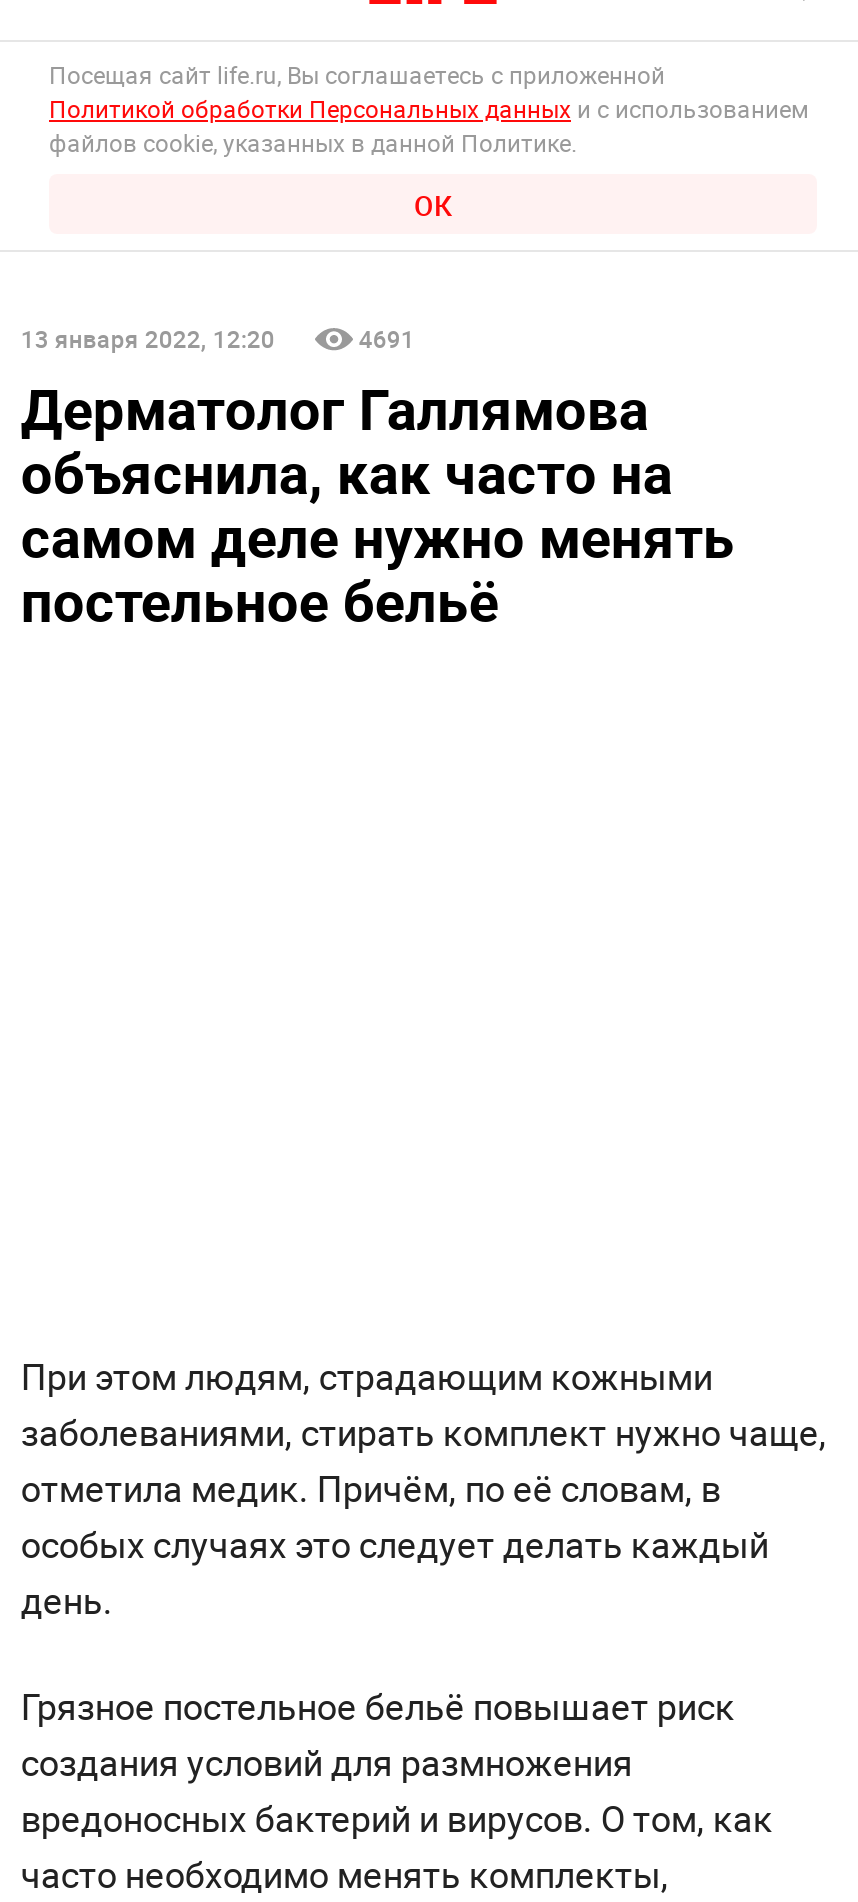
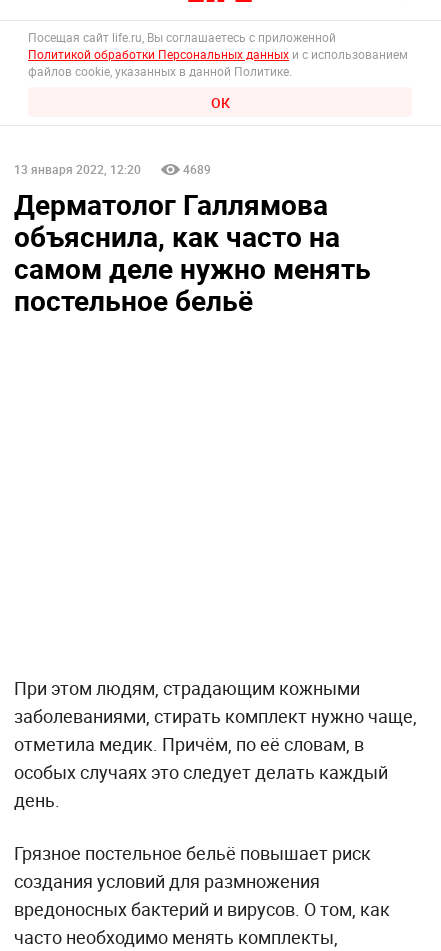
[359,322,415,354] 4691 -> [183,161,211,177] 4689

